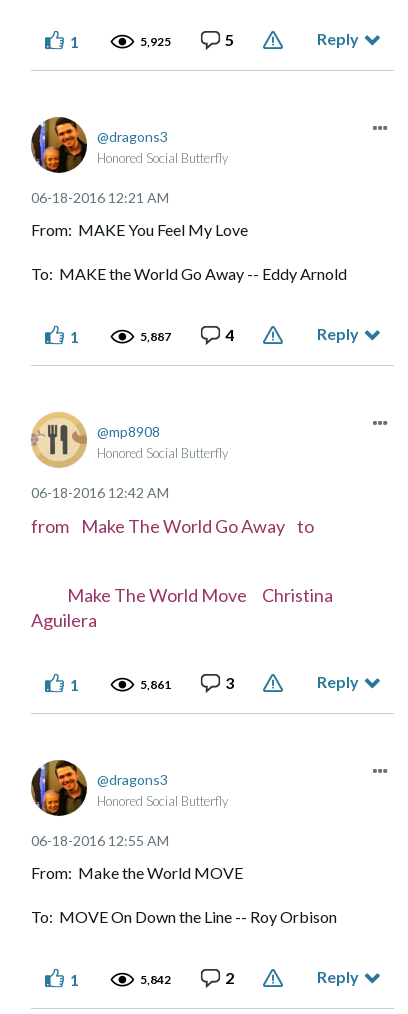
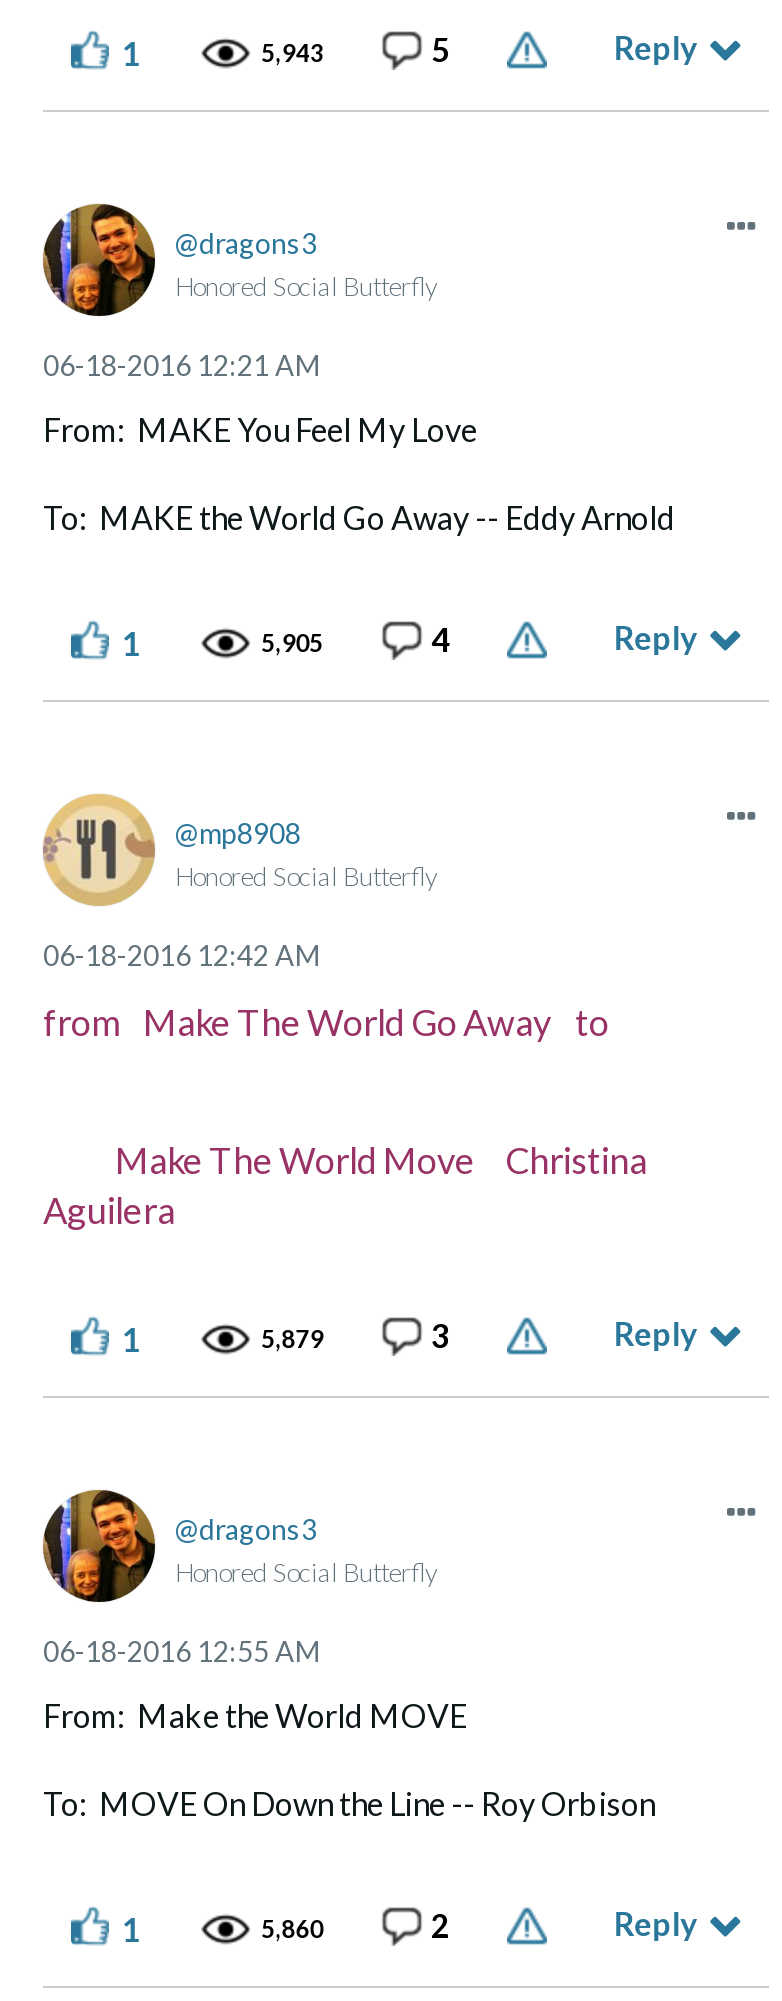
[140,34,171,49] 5,925 -> [261,37,323,67] 5,943
[140,329,171,344] 5,887 -> [261,627,323,657] 5,905
[140,677,171,692] 5,861 -> [261,1323,323,1353] 5,879
[140,972,171,987] 5,842 -> [261,1913,323,1943] 5,860

